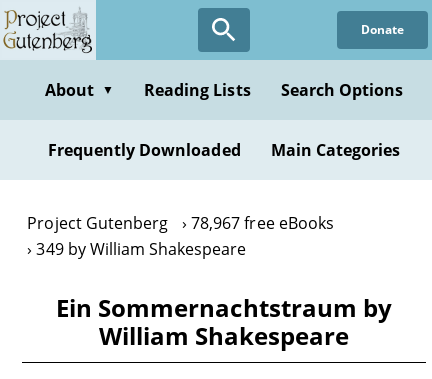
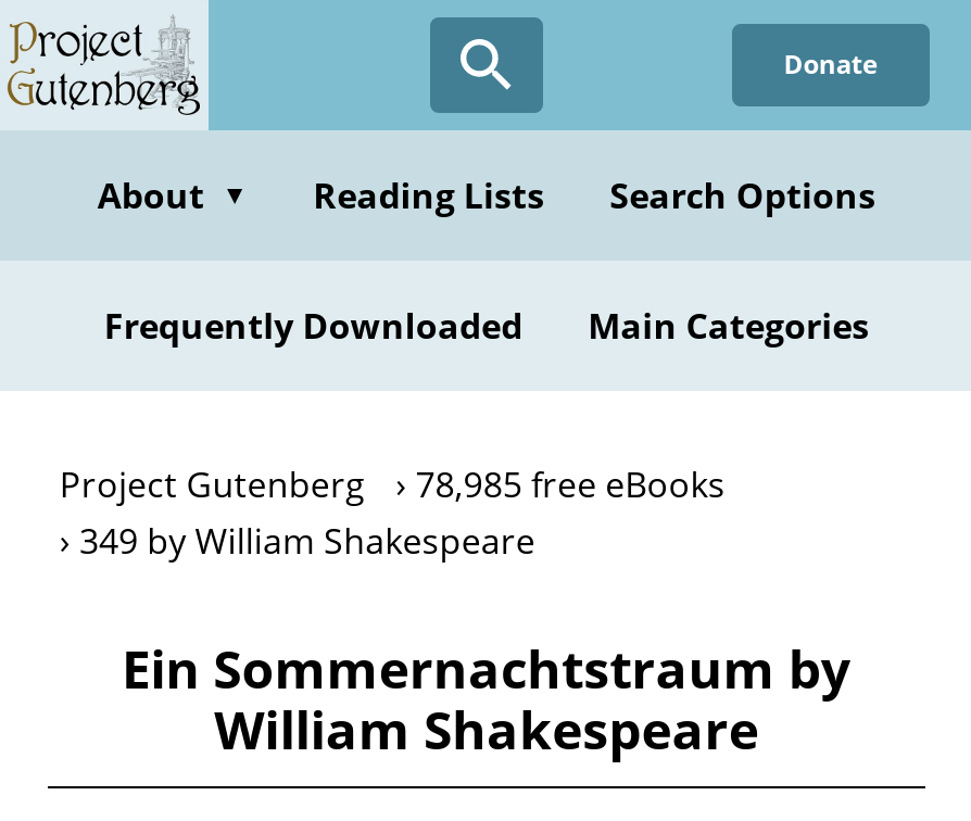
[27,212,334,234] Project Gutenberg 78,967 free eBooks -> [60,460,725,508] Project Gutenberg 78,985 free eBooks

